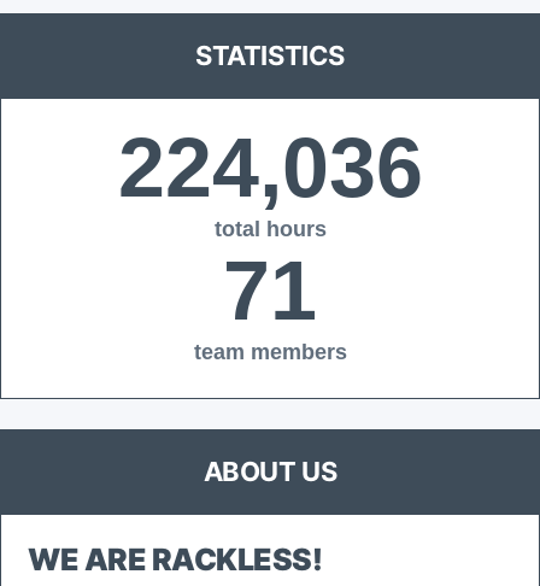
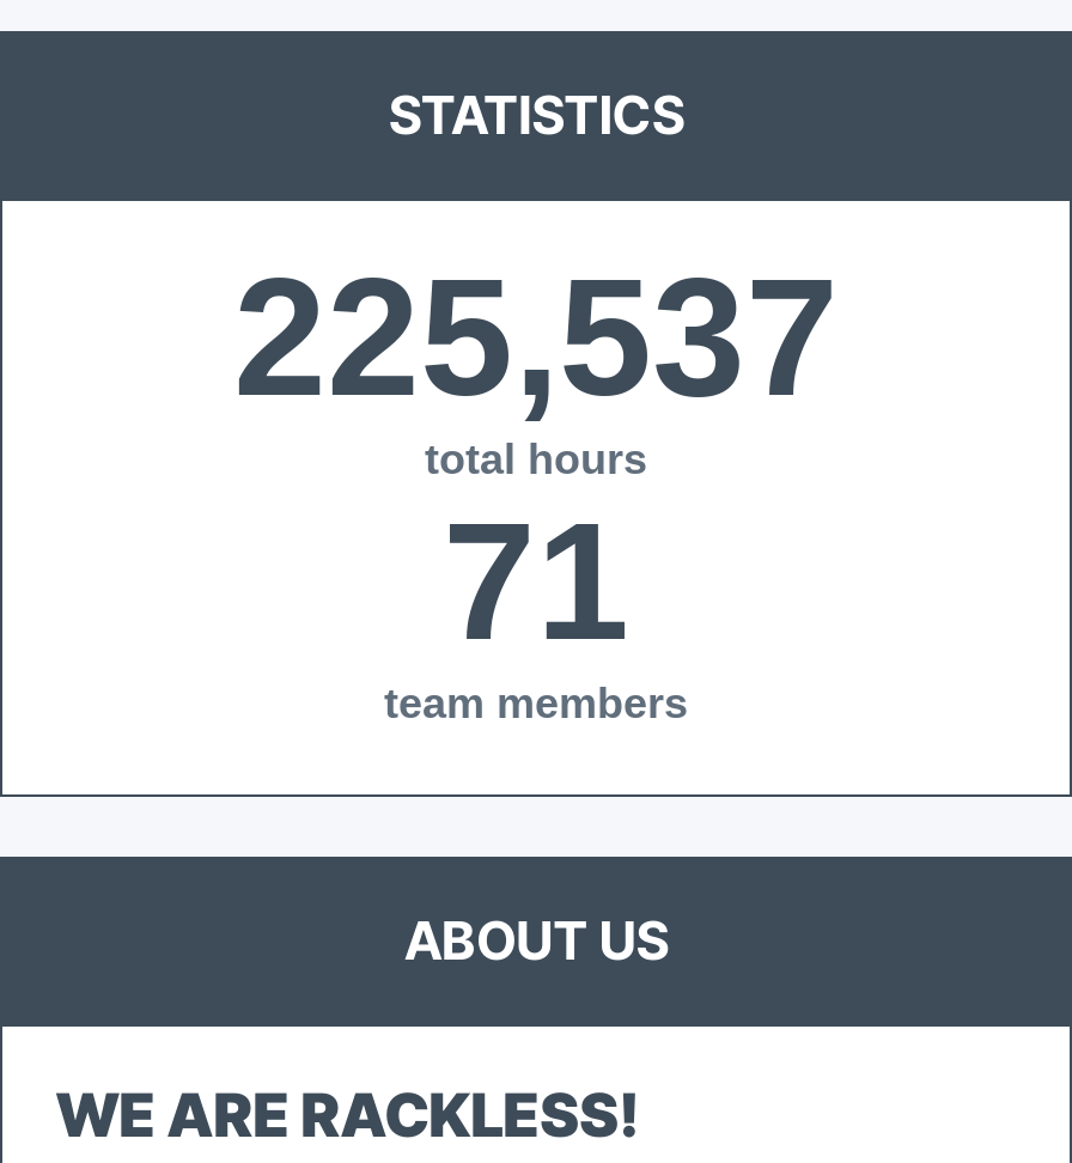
[118,121,422,215] 224,036 -> [233,244,839,431] 225,537

